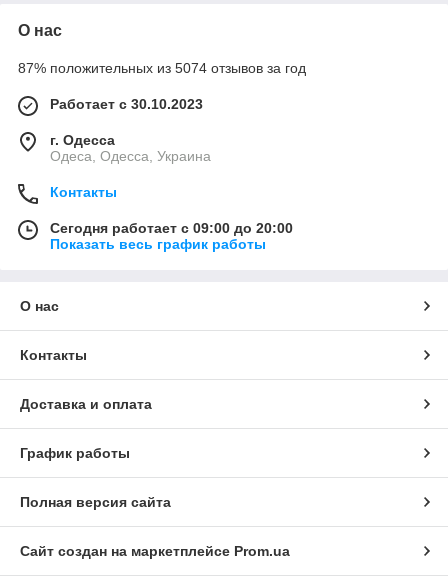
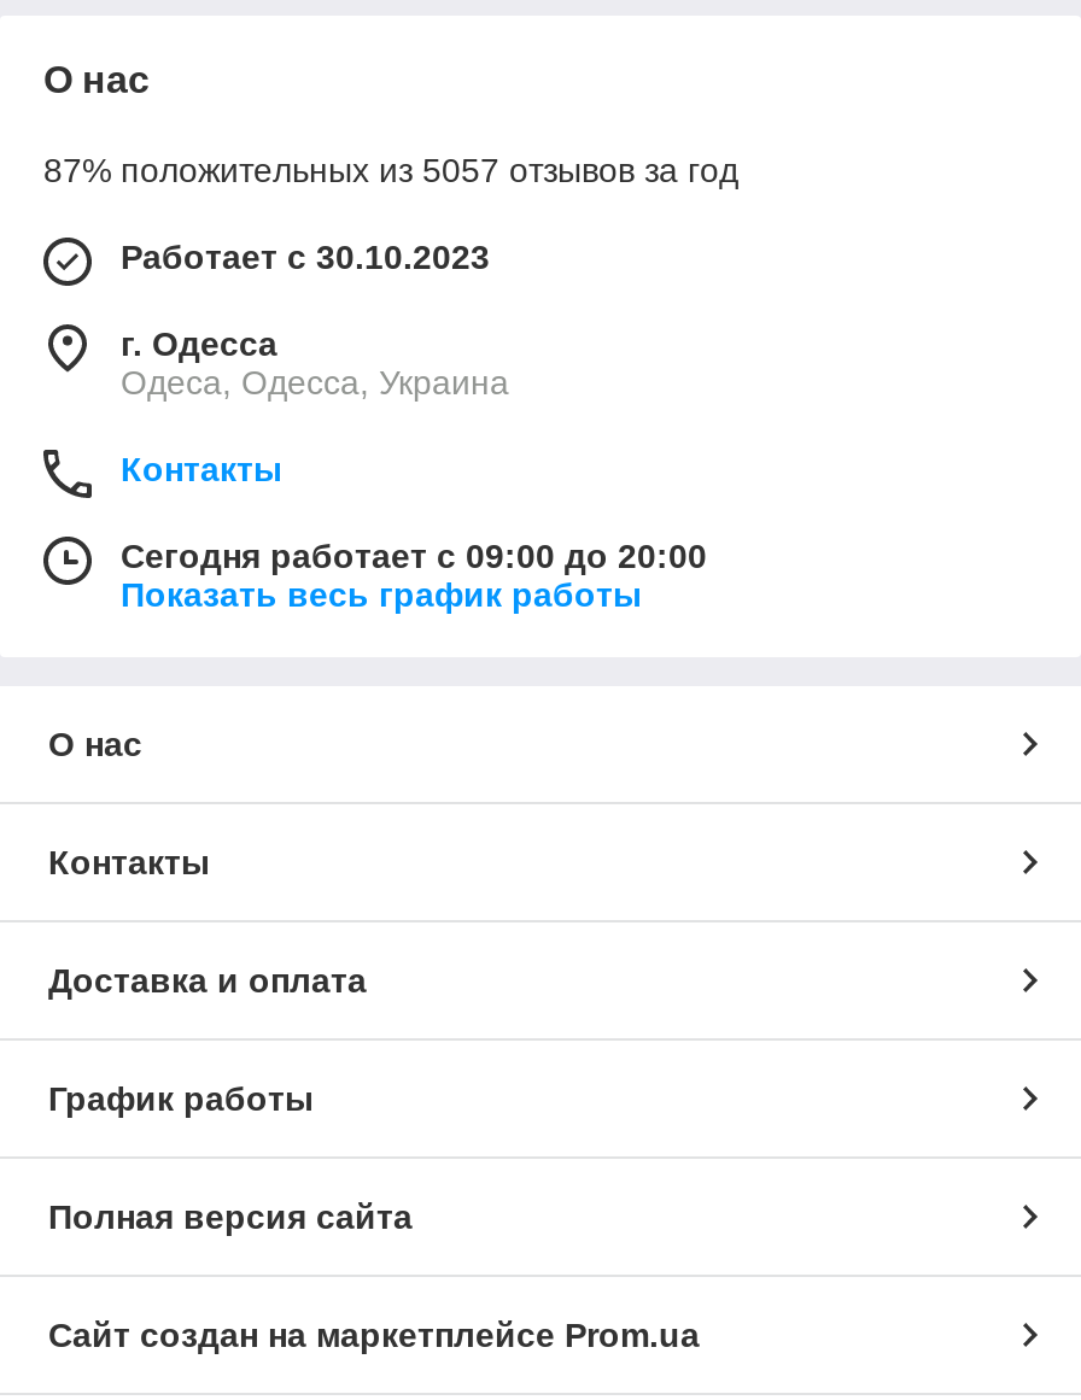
[18,60,306,76] 87% положительных из 5074 отзывов за год -> [43,150,738,189] 87% положительных из 5057 отзывов за год

